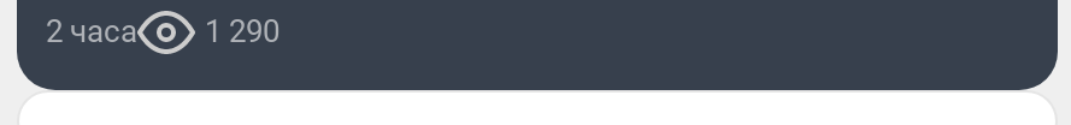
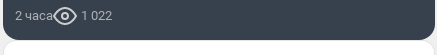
[46,13,279,49] 2 часа 1 290 -> [15,8,112,23] 2 часа 1 022

